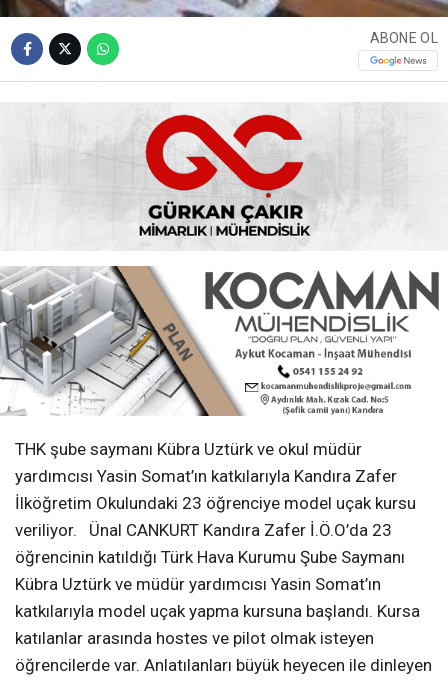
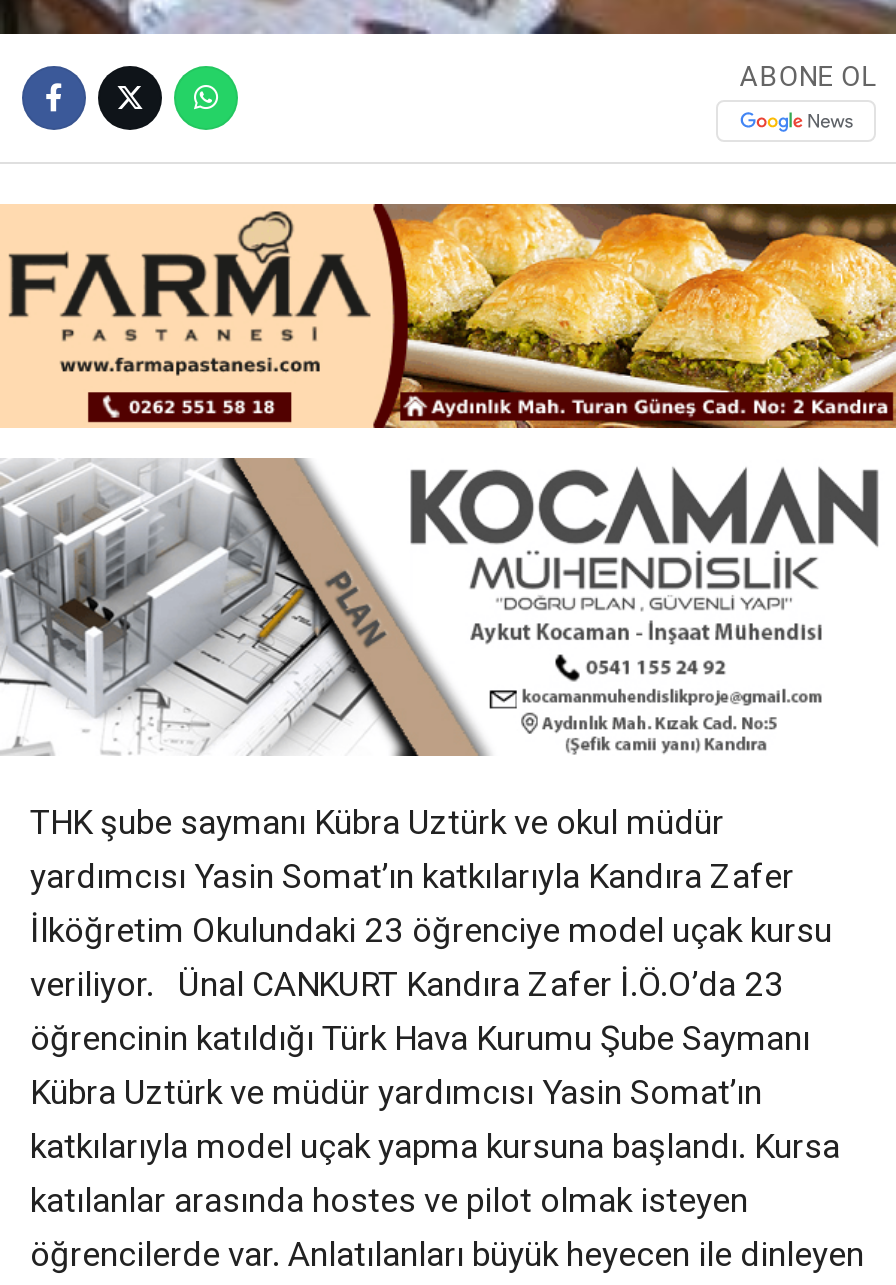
[3,103,445,251] [image] -> [6,202,890,430] [image]

